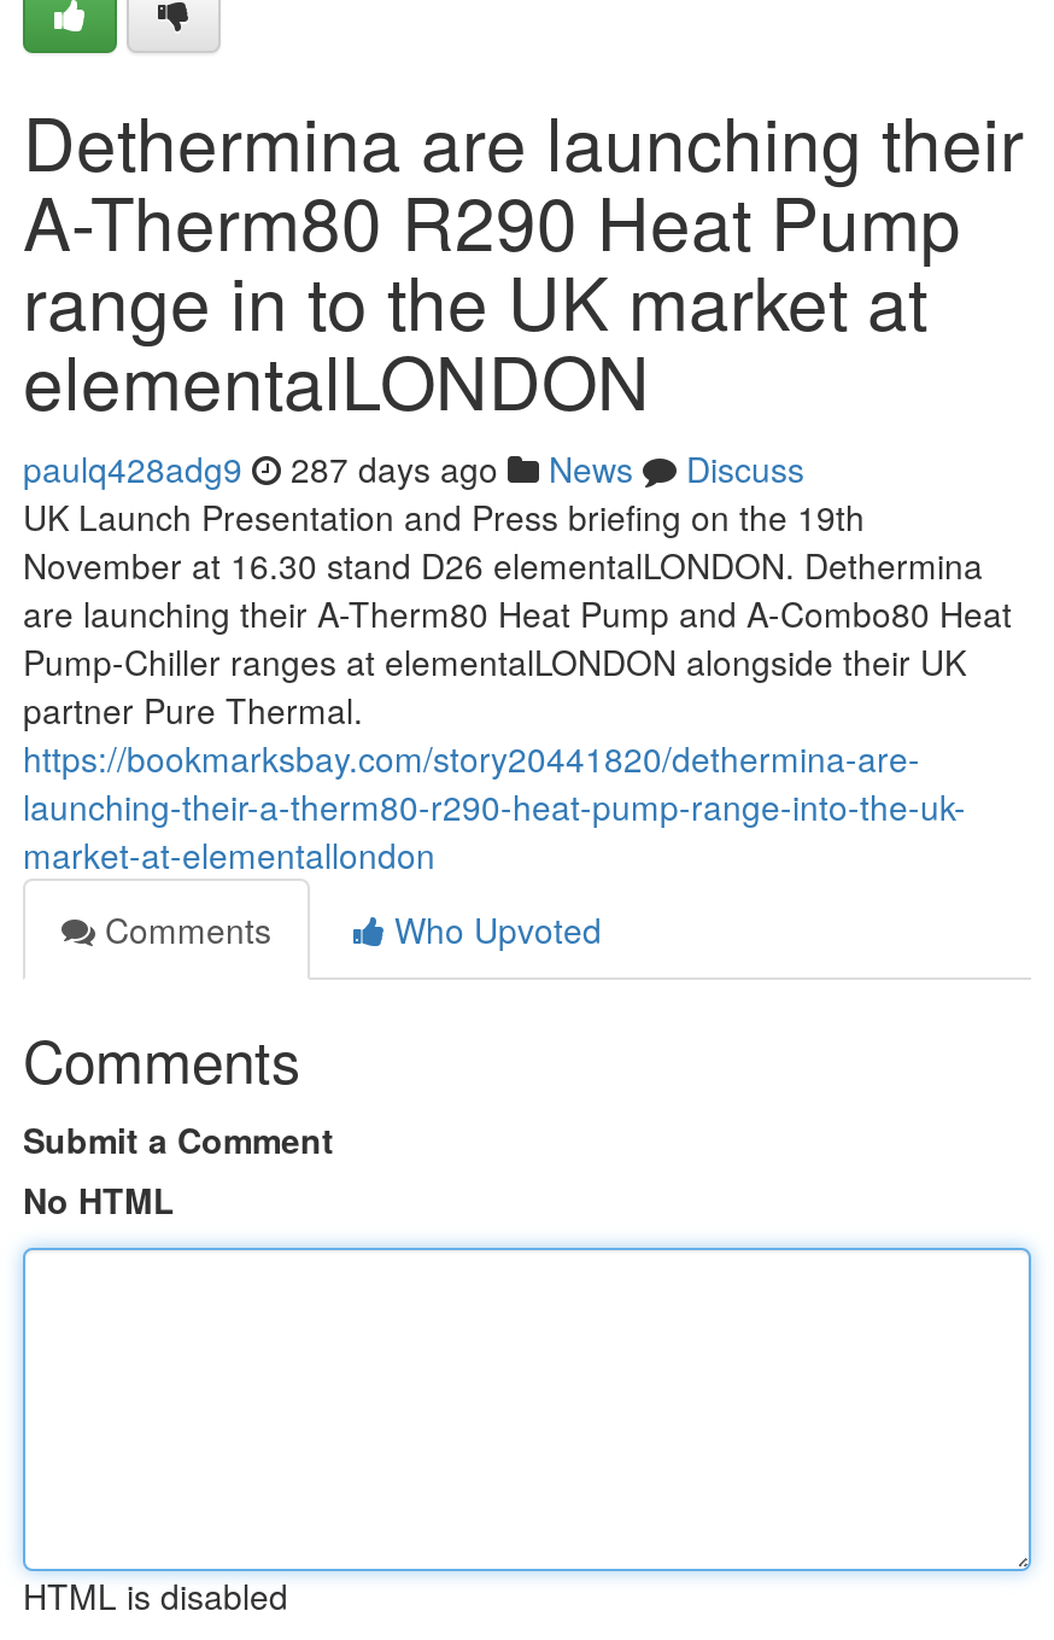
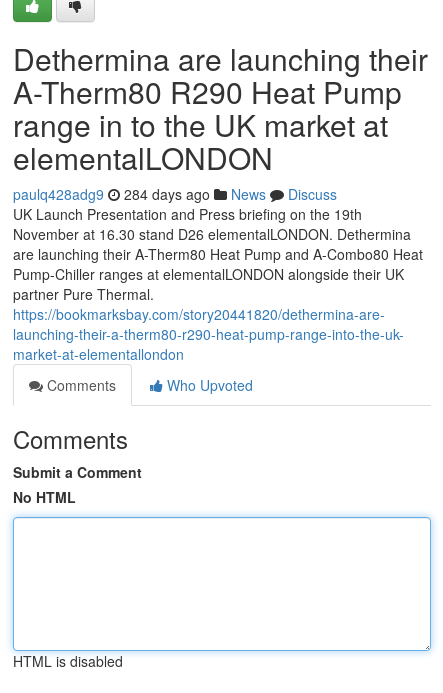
[23,444,804,492] paulq428adg9 287 days ago News Discuss -> [13,184,337,204] paulq428adg9 284 days ago News Discuss

